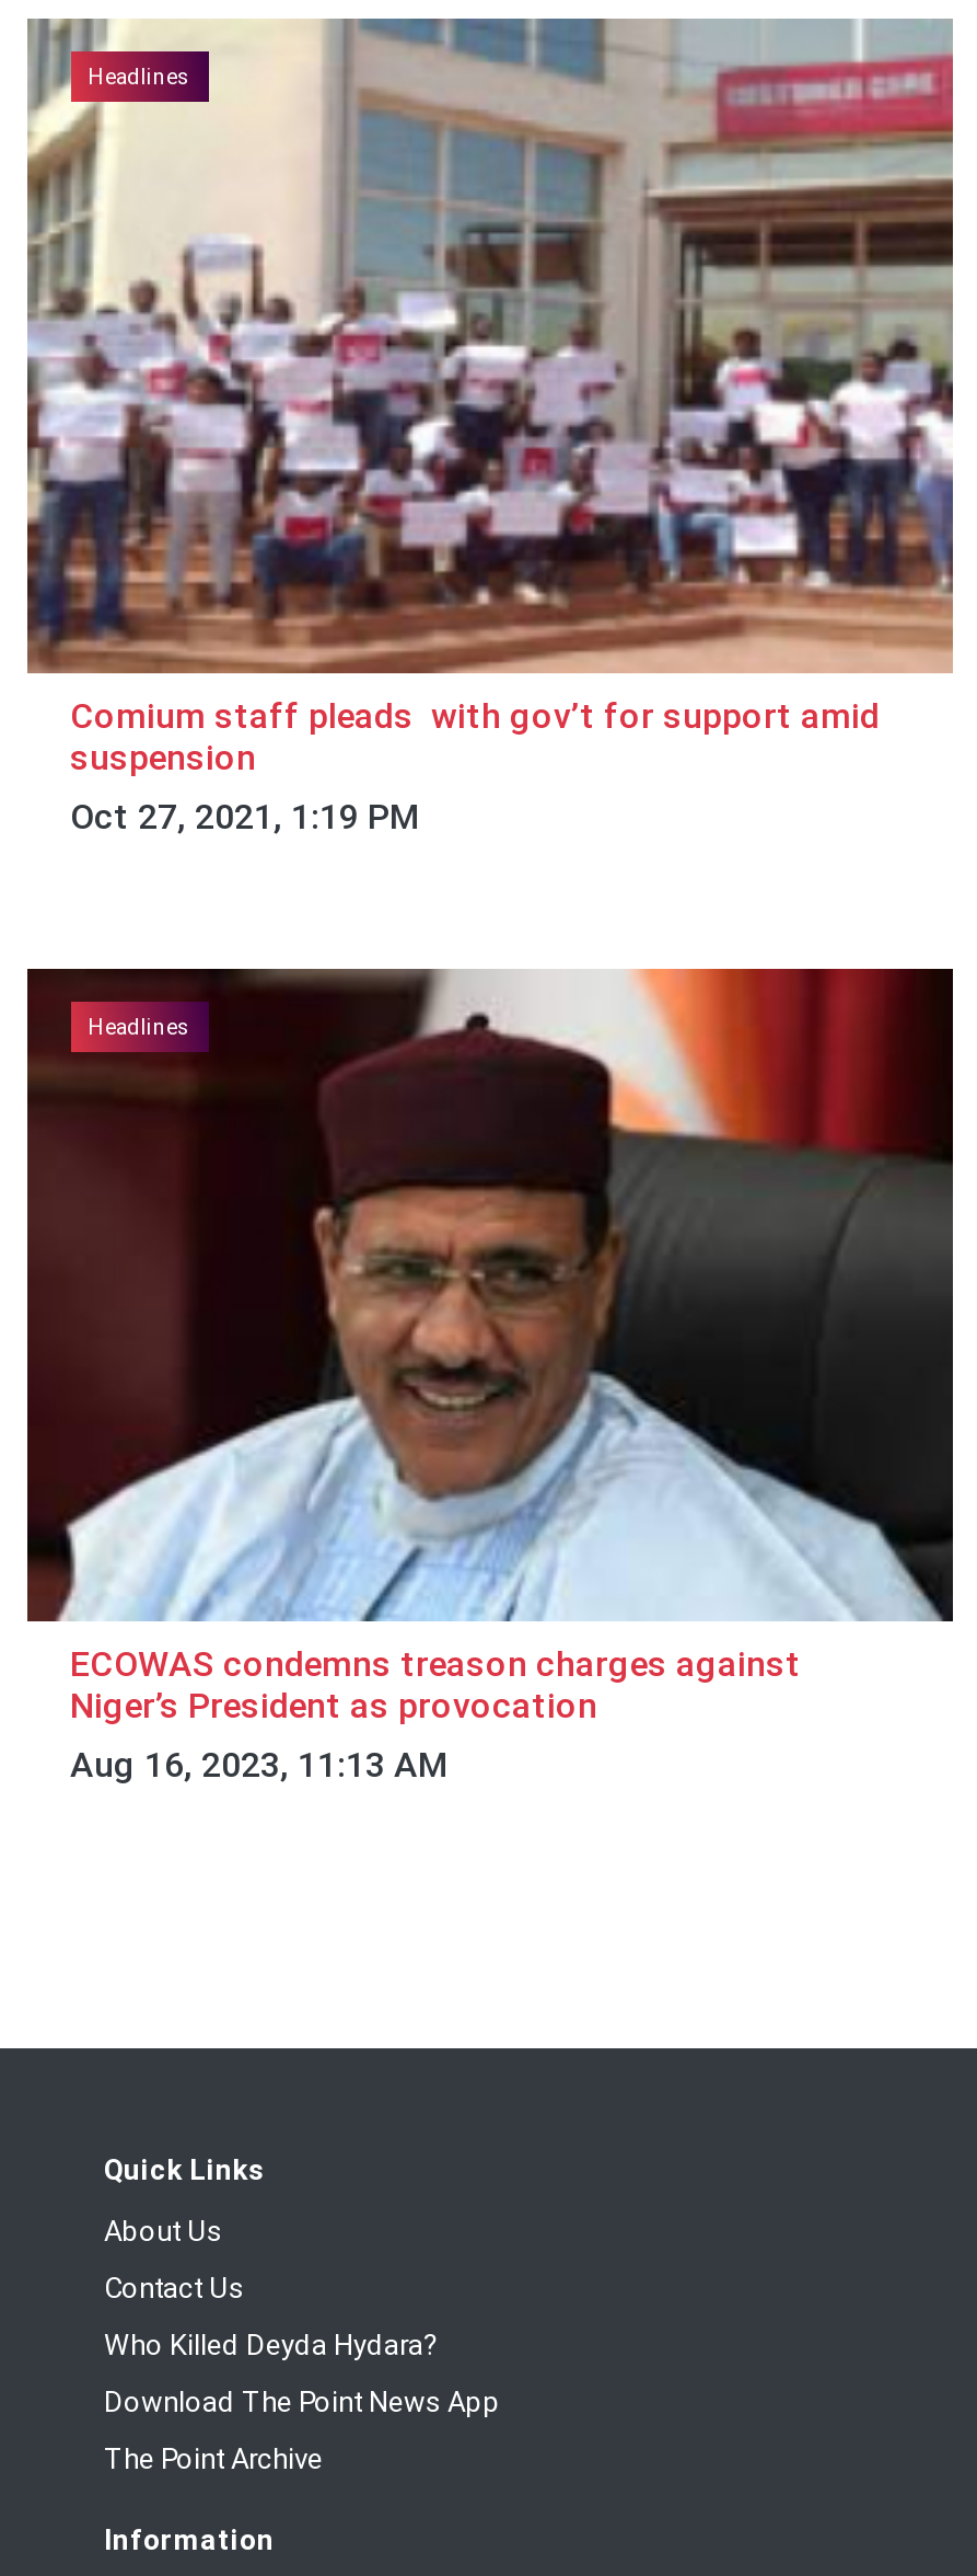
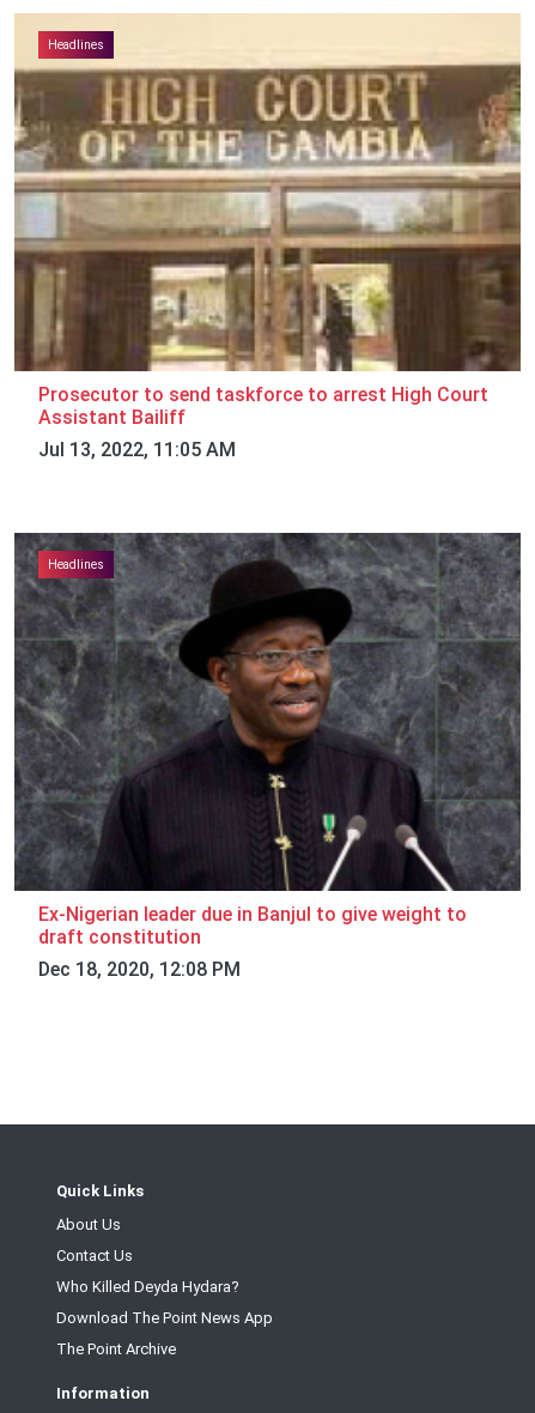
[27,18,955,836] [image] | Comium staff pleads with gov’t for support amid | suspension | Oct 27, 2021, 1:19 PM -> [14,13,522,461] [image] | Prosecutor to send taskforce to arrest High Court | Assistant Bailiff | Jul 13, 2022, 11:05 AM
[27,966,955,1786] [image] | ECOWAS condemns treason charges against | Niger’s President as provocation | Aug 16, 2023, 11:13 AM -> [14,532,522,980] [image] | Ex-Nigerian leader due in Banjul to give weight to | draft constitution | Dec 18, 2020, 12:08 PM

